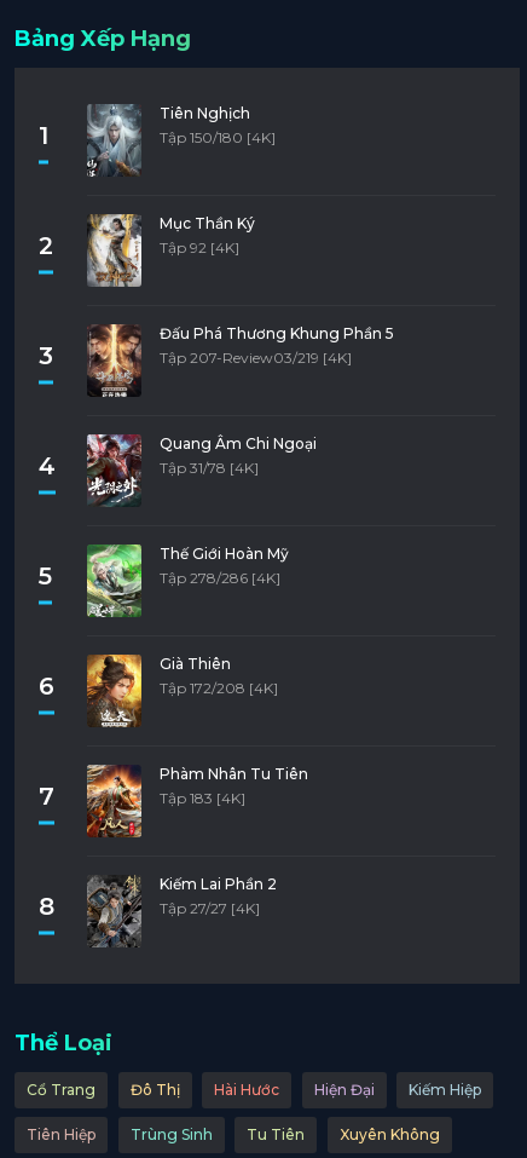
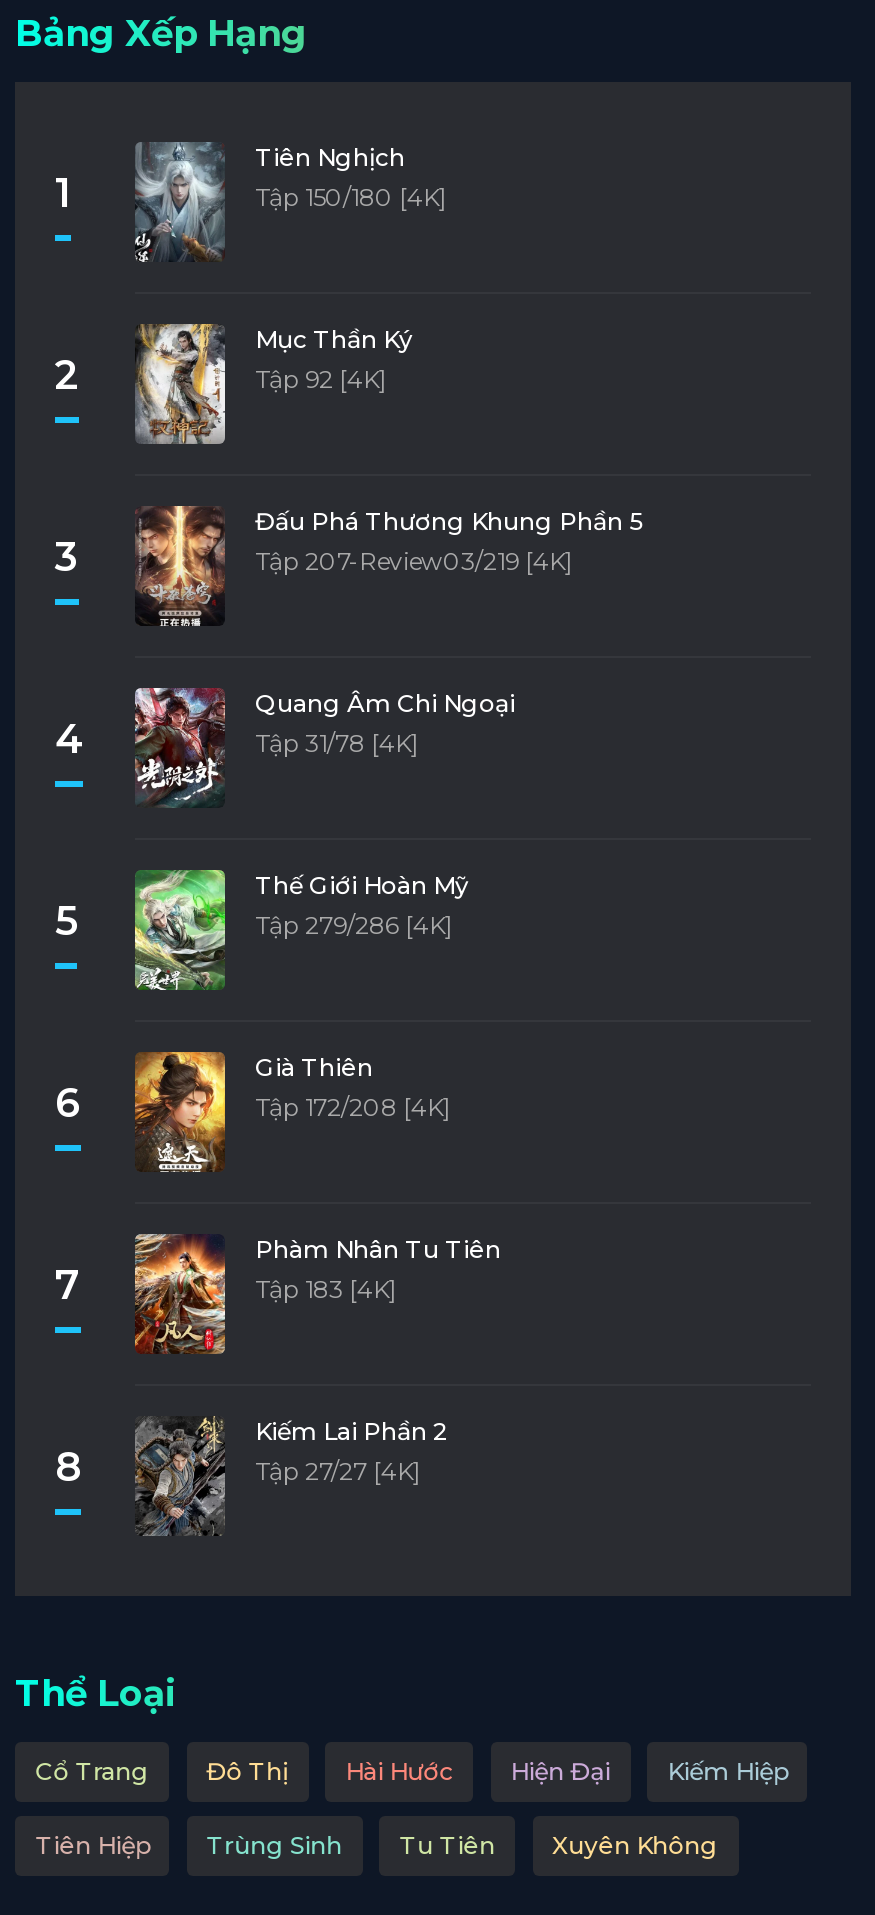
[160,568,280,586] Tập 278/286 [4K] -> [255,909,453,939] Tập 279/286 [4K]

